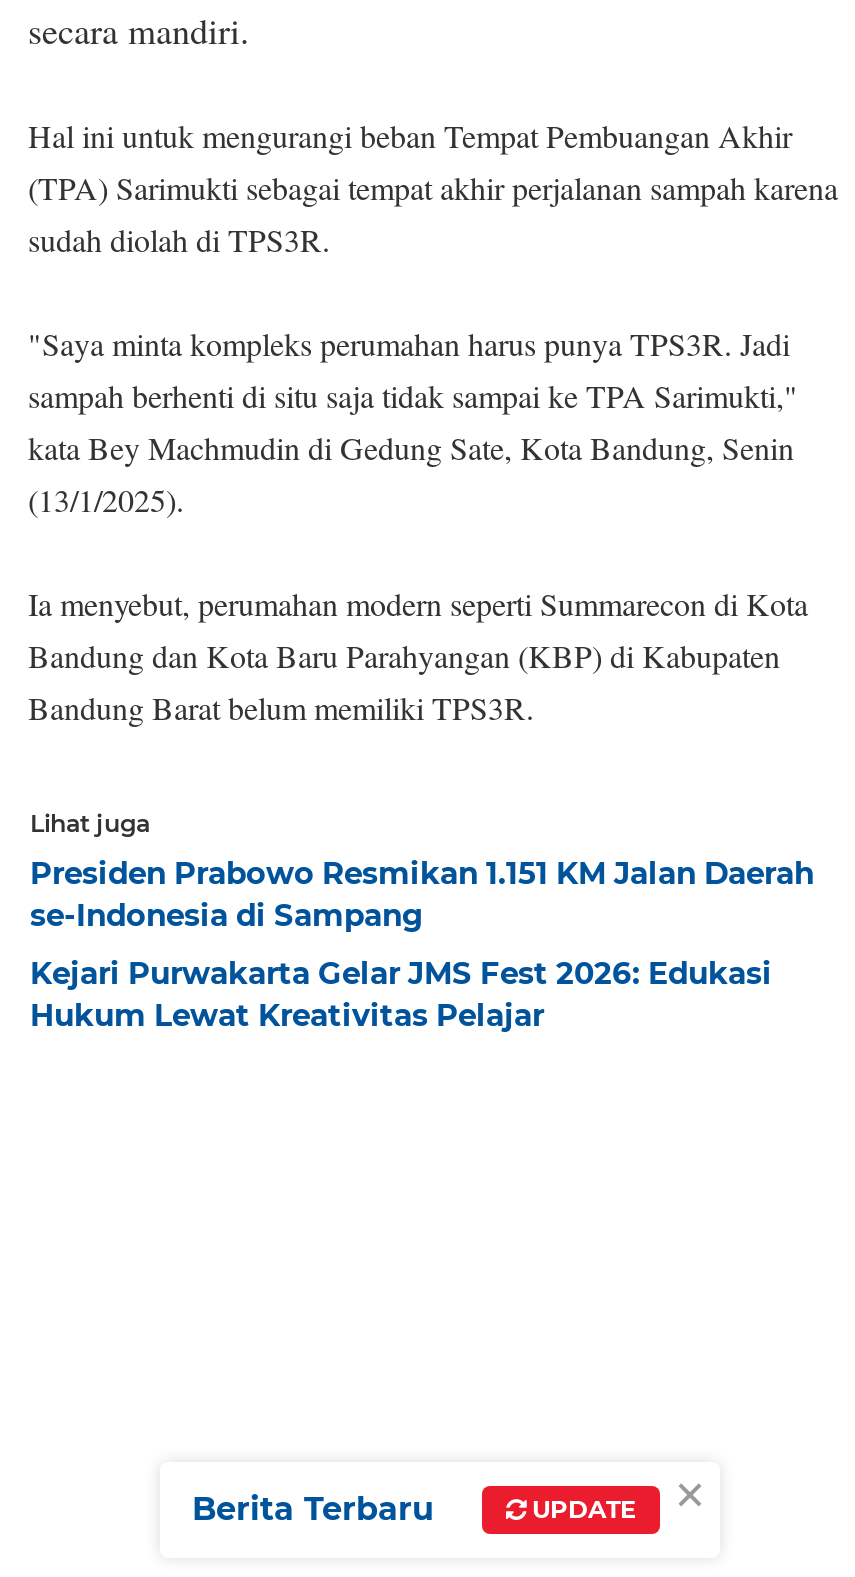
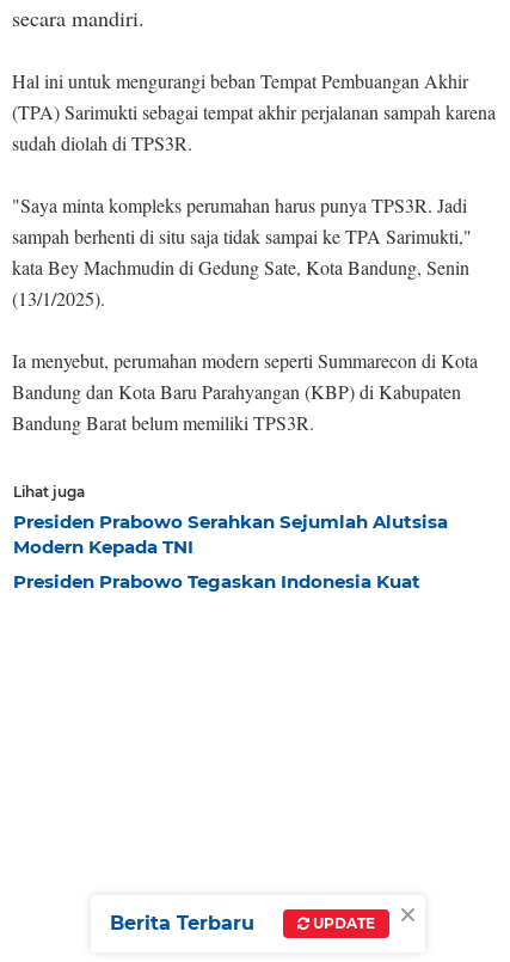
[30,854,814,934] Presiden Prabowo Resmikan 1.151 KM Jalan Daerah | se-Indonesia di Sampang -> [13,510,448,558] Presiden Prabowo Serahkan Sejumlah Alutsisa | Modern Kepada TNI
[30,954,772,1034] Kejari Purwakarta Gelar JMS Fest 2026: Edukasi | Hukum Lewat Kreativitas Pelajar -> [13,570,420,593] Presiden Prabowo Tegaskan Indonesia Kuat

